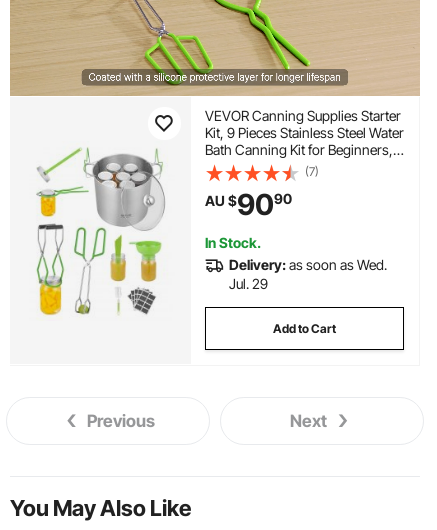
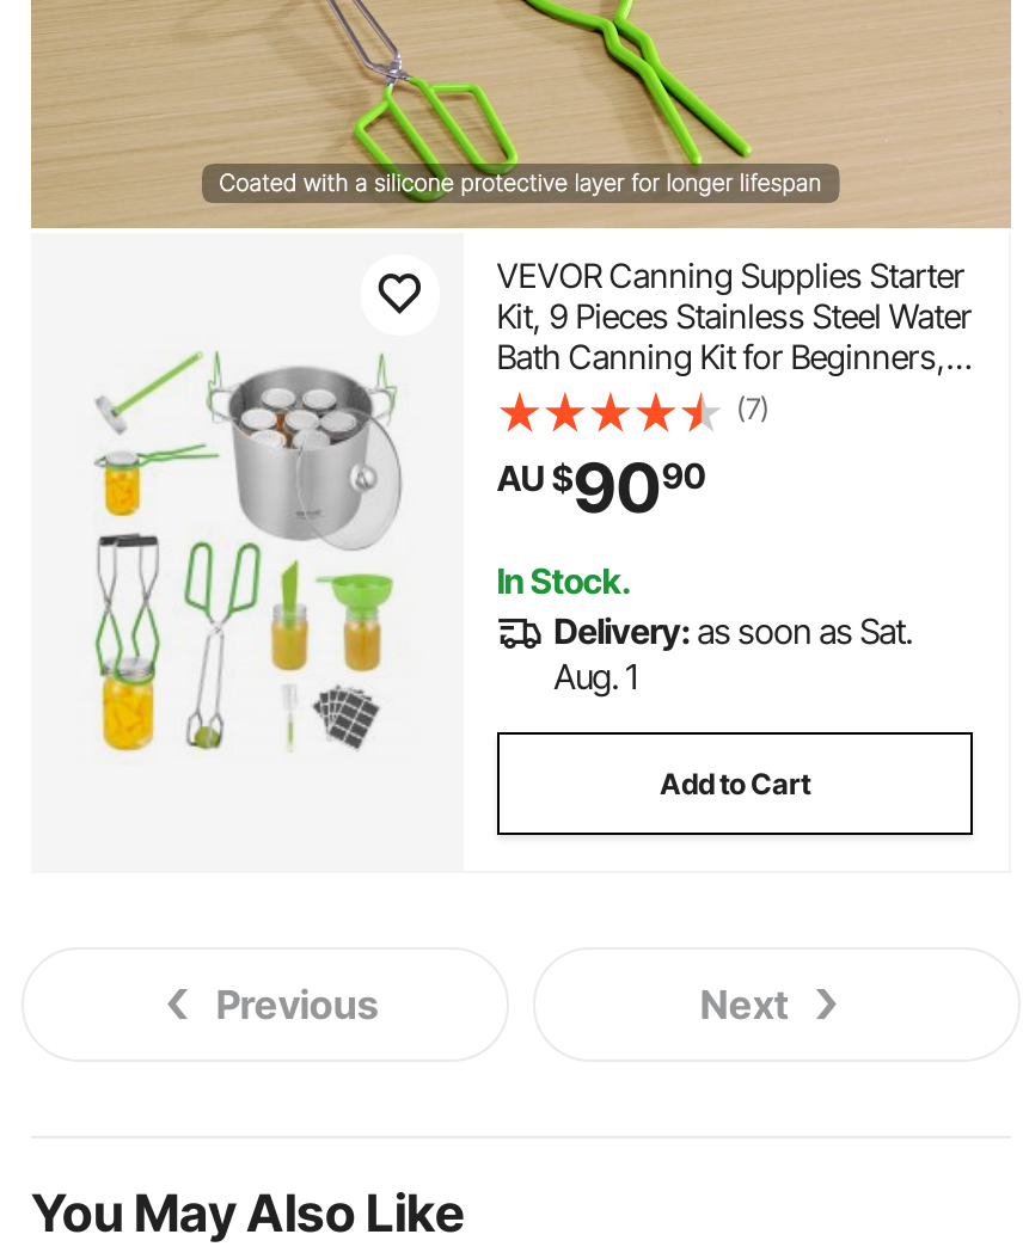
[229,256,387,292] Delivery: as soon as Wed. | Jul. 29 -> [554,611,912,697] Delivery: as soon as Sat. | Aug. 1

